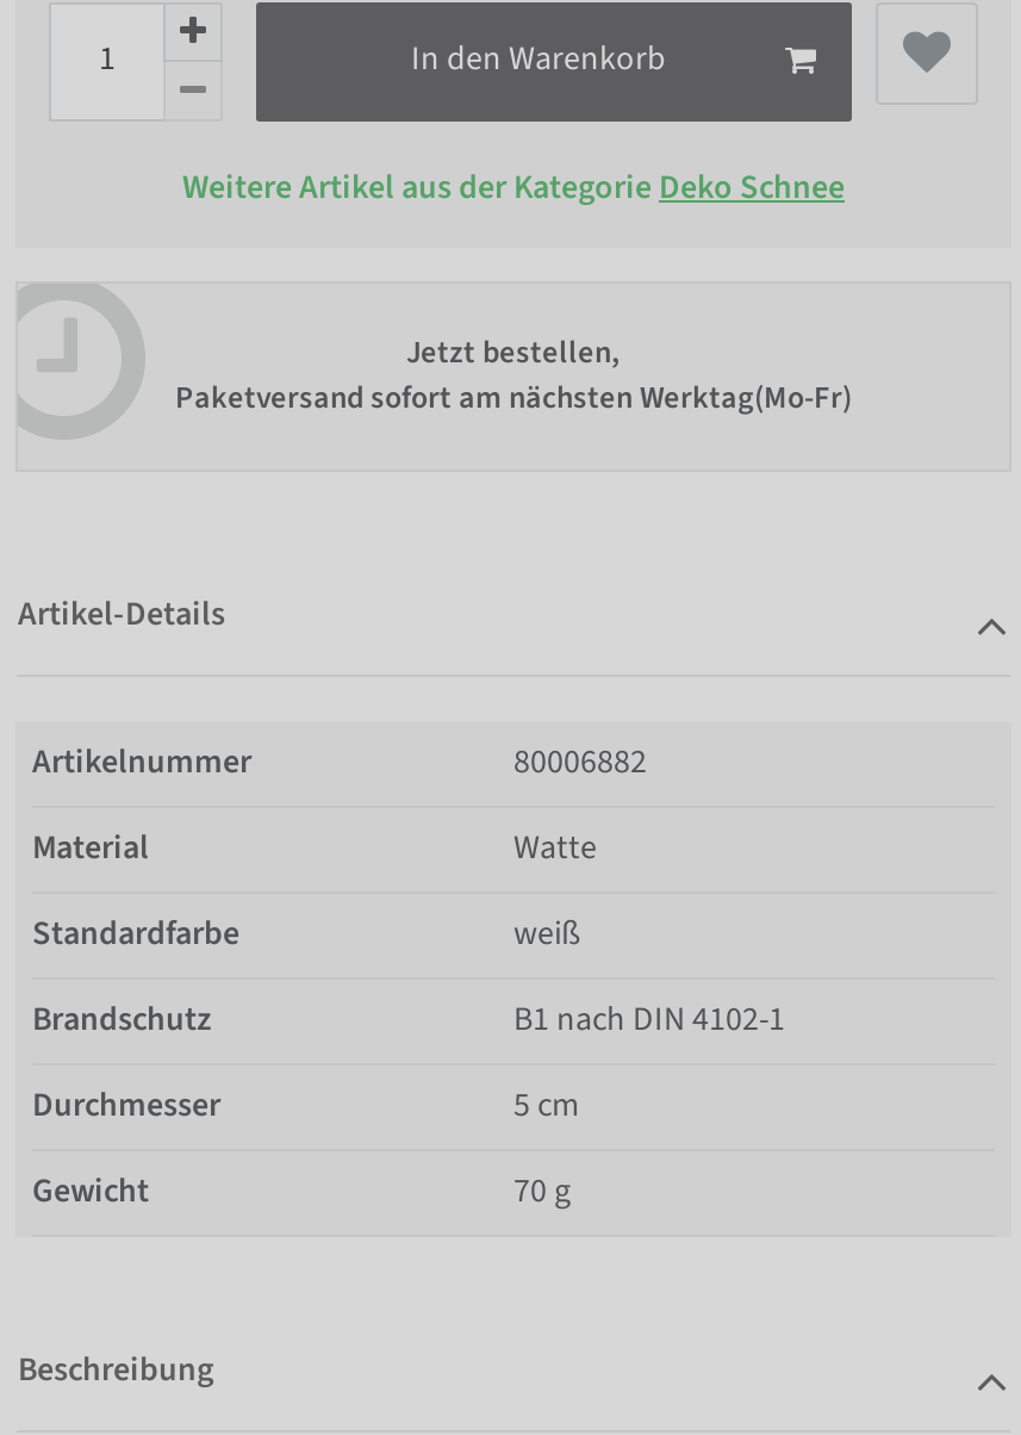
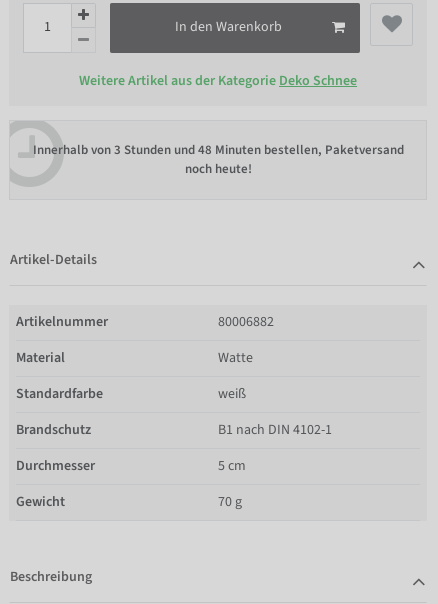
[175,331,852,420] Jetzt bestellen, | Paketversand sofort am nächsten Werktag(Mo-Fr) -> [32,141,403,178] Innerhalb von 3 Stunden und 48 Minuten bestellen, Paketversand | noch heute!

